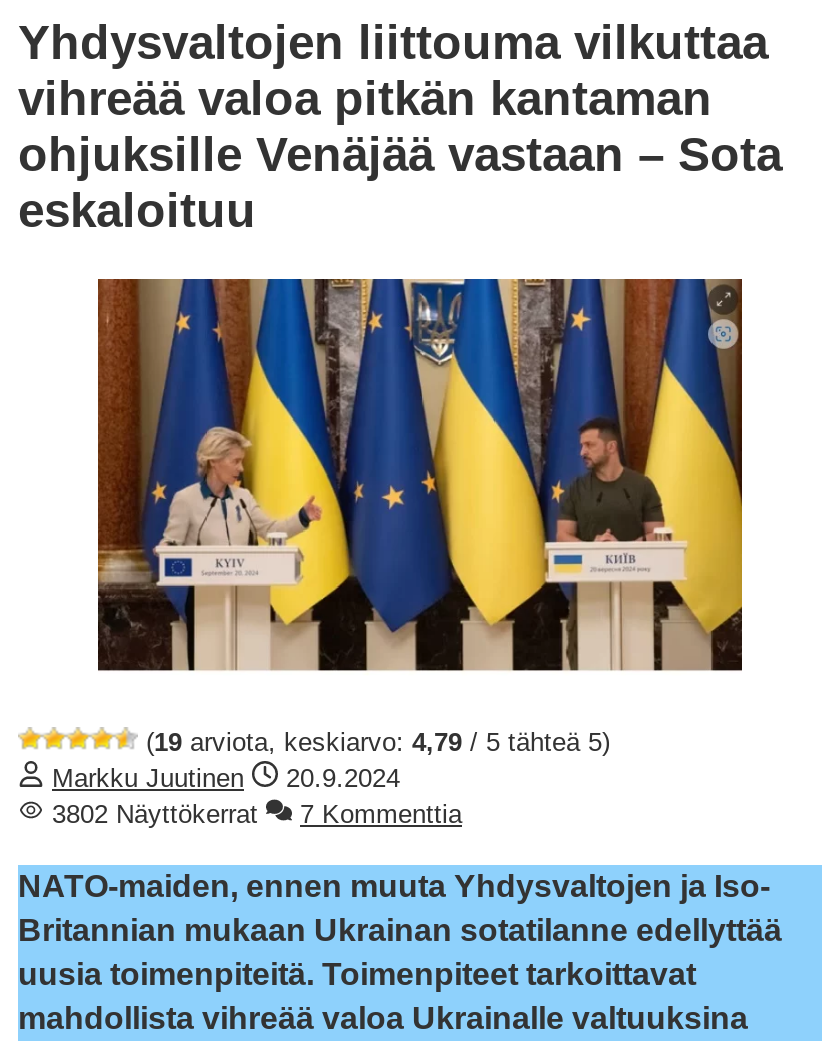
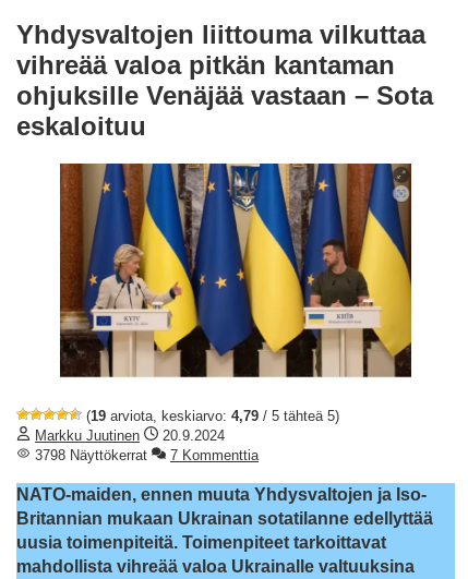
[44,799,258,829] 3802 Näyttökerrat -> [31,447,147,463] 3798 Näyttökerrat

